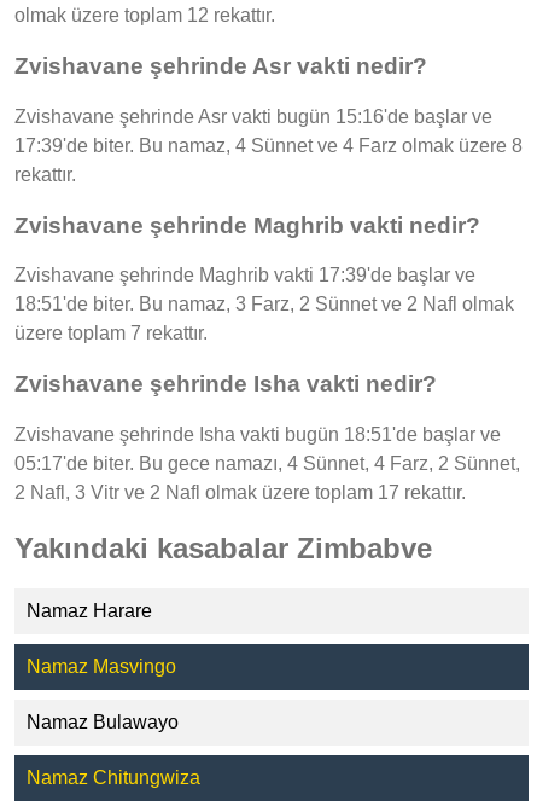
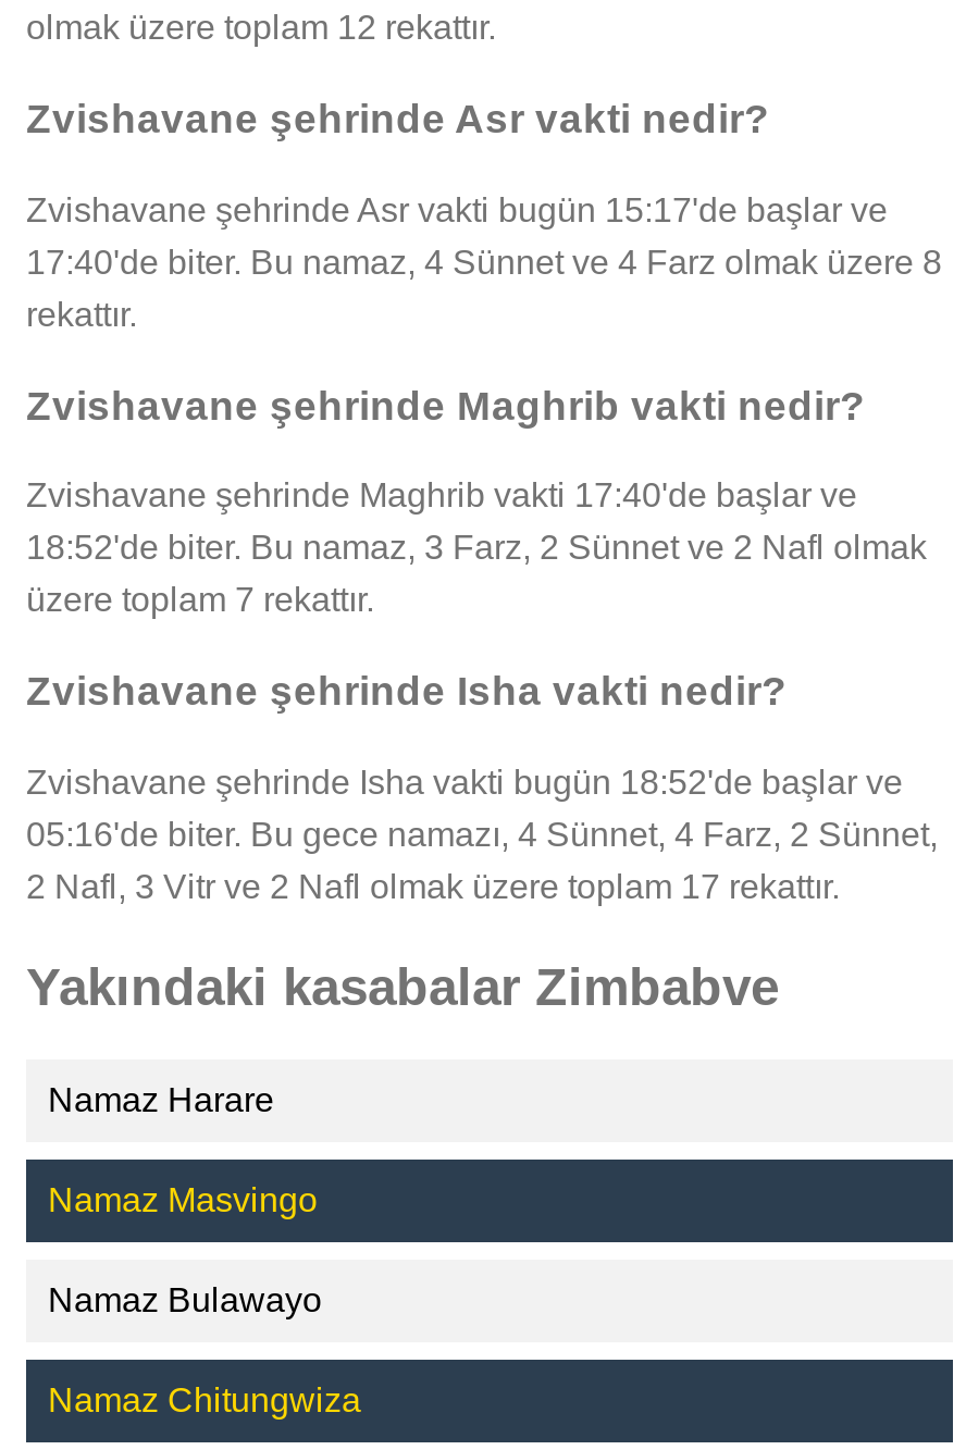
[14,106,492,127] Zvishavane şehrinde Asr vakti bugün 15:16'de başlar ve -> [26,191,888,228] Zvishavane şehrinde Asr vakti bugün 15:17'de başlar ve
[14,135,523,156] 17:39'de biter. Bu namaz, 4 Sünnet ve 4 Farz olmak üzere 8 -> [26,243,942,280] 17:40'de biter. Bu namaz, 4 Sünnet ve 4 Farz olmak üzere 8
[14,265,475,285] Zvishavane şehrinde Maghrib vakti 17:39'de başlar ve -> [26,477,857,514] Zvishavane şehrinde Maghrib vakti 17:40'de başlar ve
[14,294,514,314] 18:51'de biter. Bu namaz, 3 Farz, 2 Sünnet ve 2 Nafl olmak -> [26,529,927,566] 18:52'de biter. Bu namaz, 3 Farz, 2 Sünnet ve 2 Nafl olmak
[14,424,501,444] Zvishavane şehrinde Isha vakti bugün 18:51'de başlar ve -> [26,763,903,800] Zvishavane şehrinde Isha vakti bugün 18:52'de başlar ve
[14,453,520,473] 05:17'de biter. Bu gece namazı, 4 Sünnet, 4 Farz, 2 Sünnet, -> [26,815,938,852] 05:16'de biter. Bu gece namazı, 4 Sünnet, 4 Farz, 2 Sünnet,

